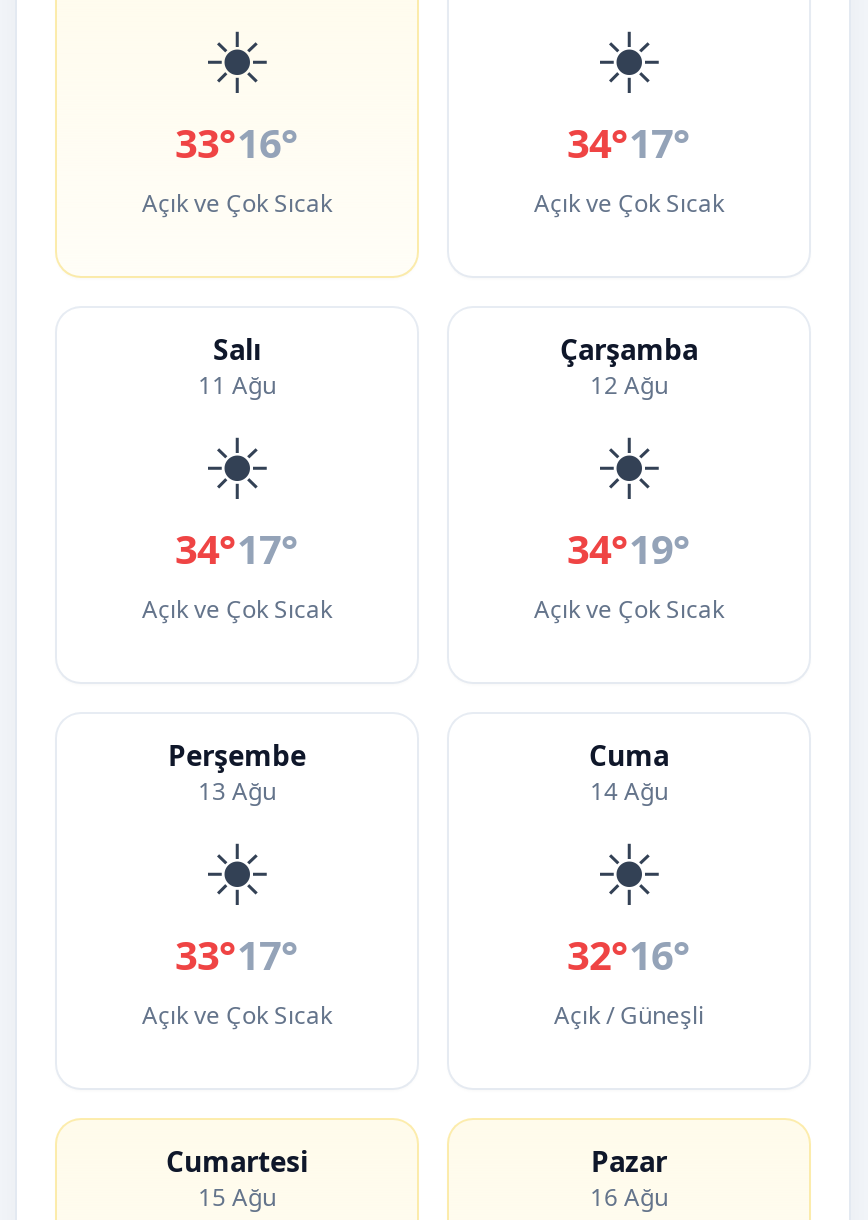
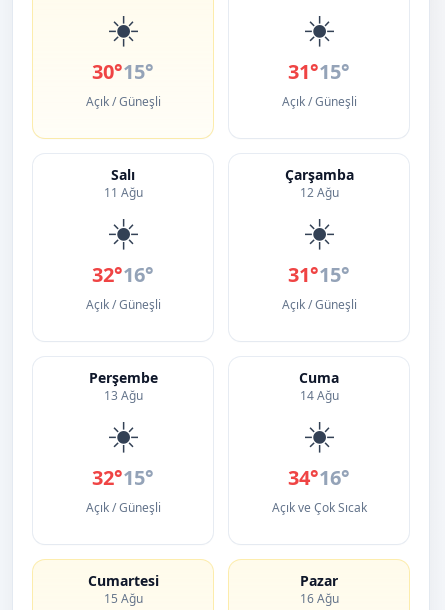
[142,116,332,220] 33°16° | Açık ve Çok Sıcak -> [85,58,160,110] 30°15° | Açık / Güneşli
[534,116,724,220] 34°17° | Açık ve Çok Sıcak -> [281,58,356,110] 31°15° | Açık / Güneşli
[142,522,332,626] 34°17° | Açık ve Çok Sıcak -> [85,261,160,313] 32°16° | Açık / Güneşli
[534,522,724,626] 34°19° | Açık ve Çok Sıcak -> [281,261,356,313] 31°15° | Açık / Güneşli
[142,928,332,1032] 33°17° | Açık ve Çok Sıcak -> [85,464,160,516] 32°15° | Açık / Güneşli
[554,928,704,1032] 32°16° | Açık / Güneşli -> [271,464,366,516] 34°16° | Açık ve Çok Sıcak

